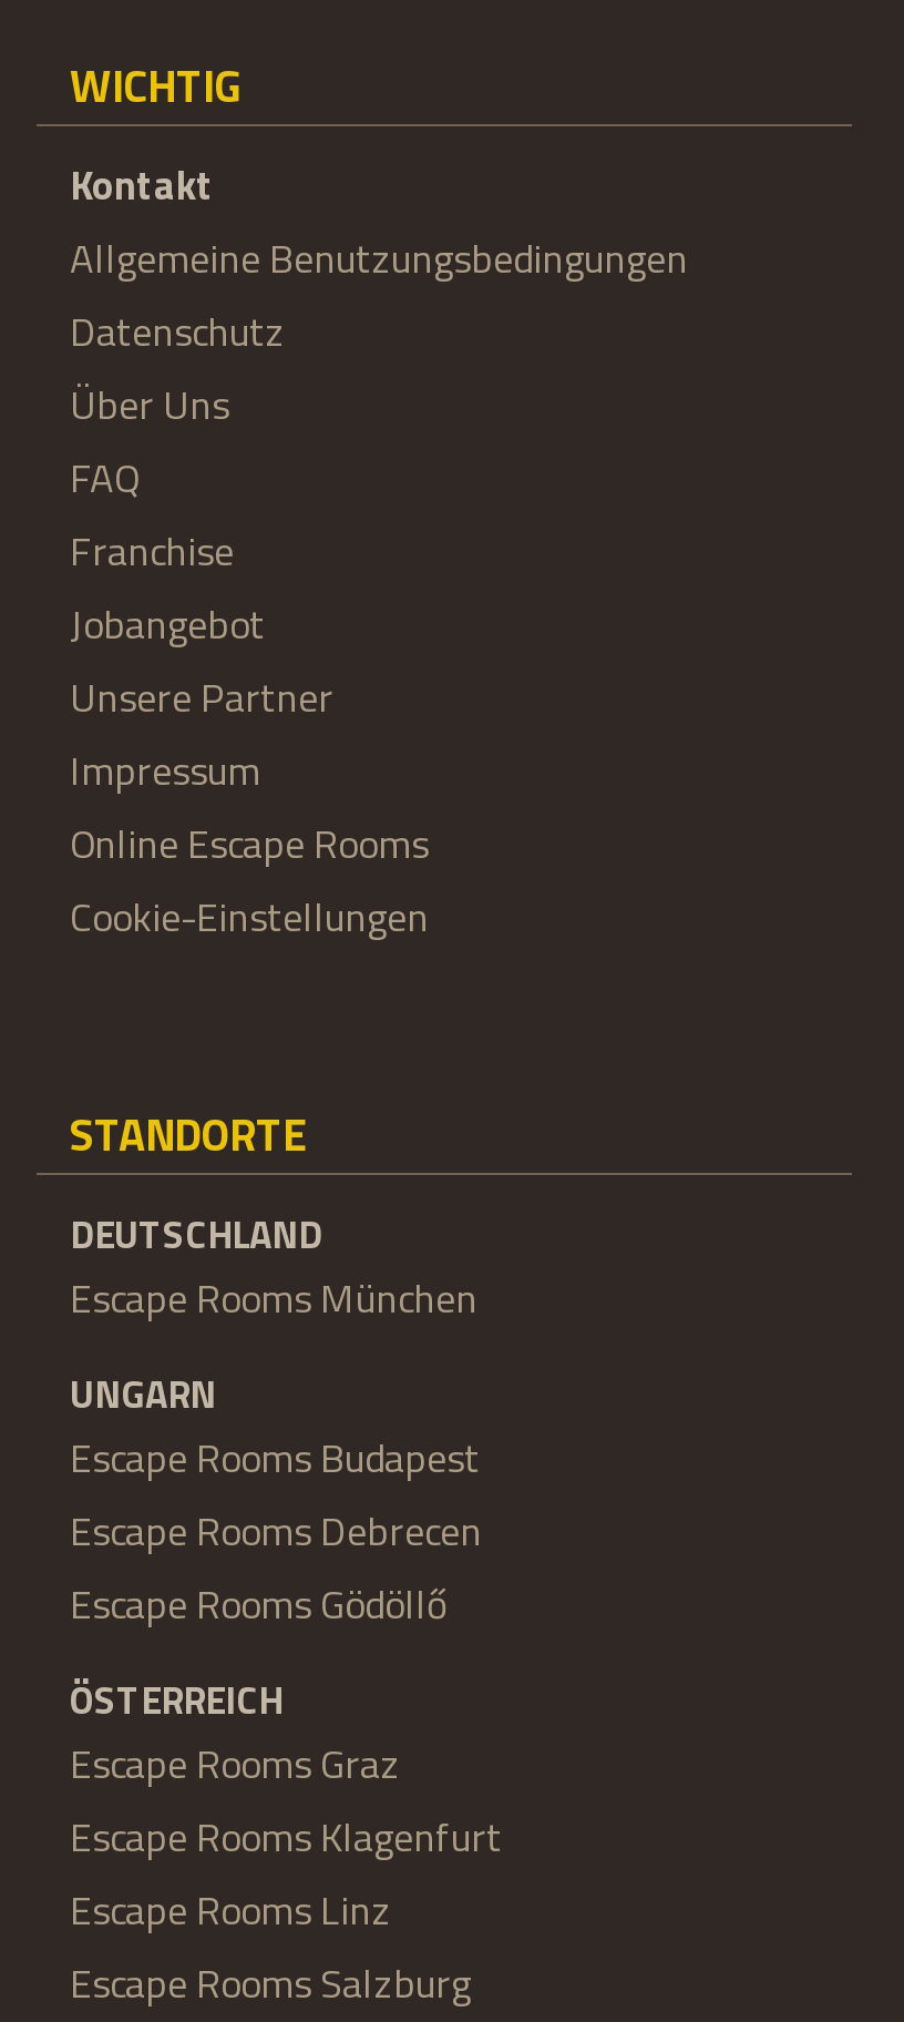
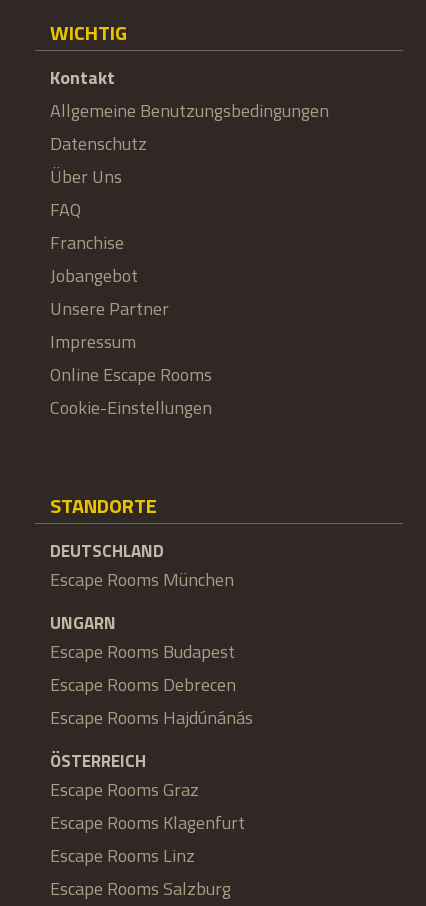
[70,1574,449,1634] Escape Rooms Gödöllő -> [50,704,253,731] Escape Rooms Hajdúnánás

